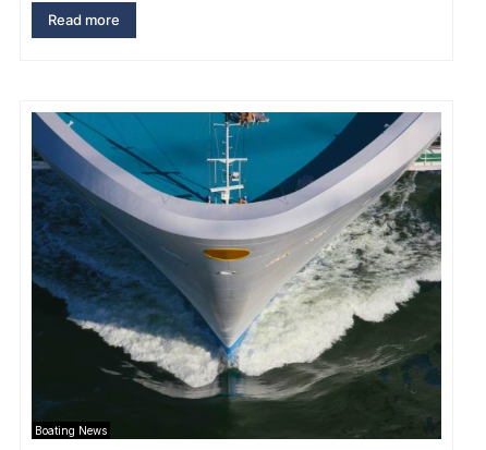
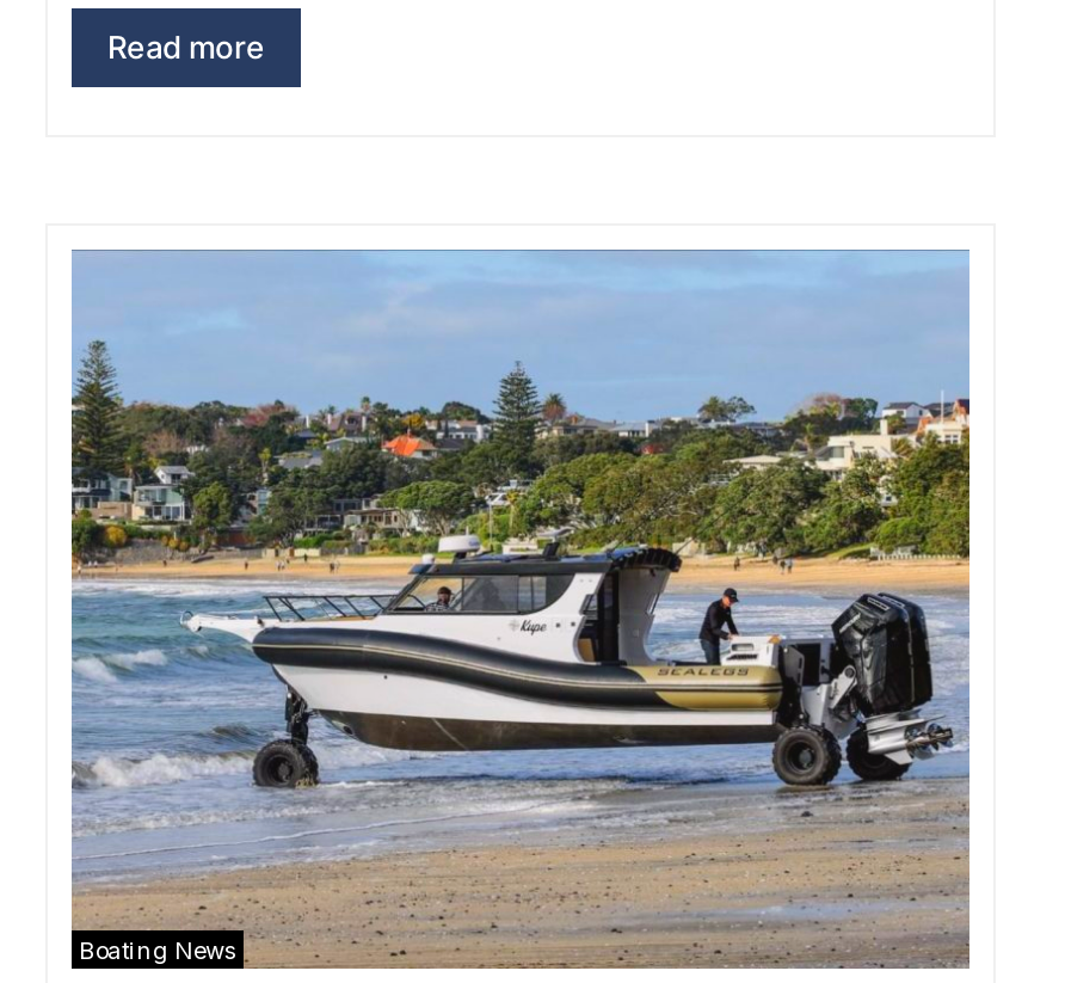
[31,111,442,440] [image] -> [69,247,972,971] [image]

